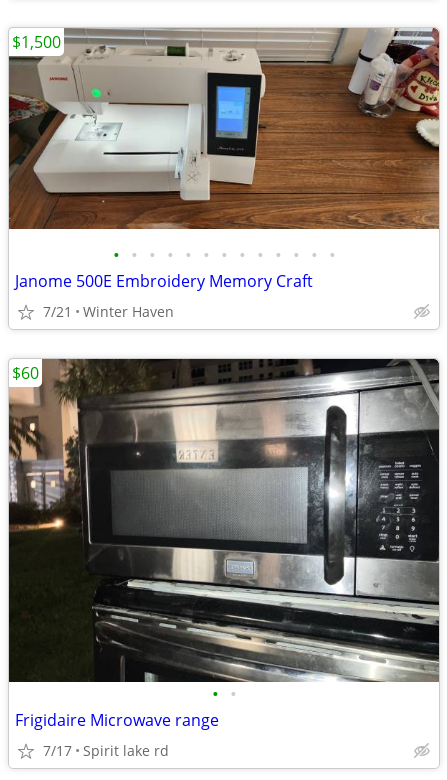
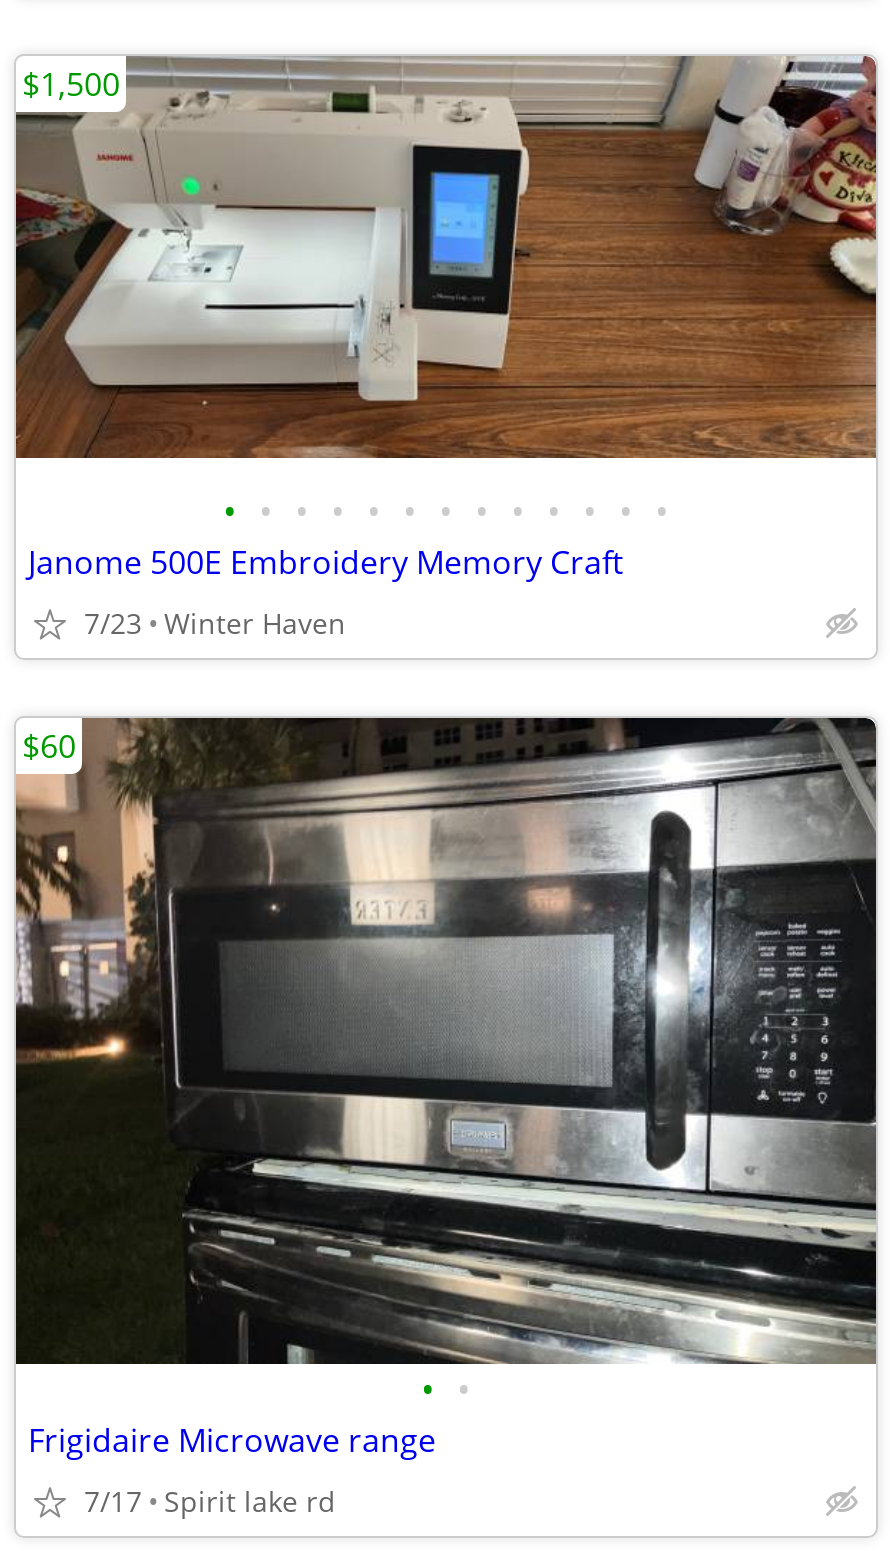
[43,302,174,321] 7/21 Winter Haven -> [84,604,346,642] 7/23 Winter Haven

